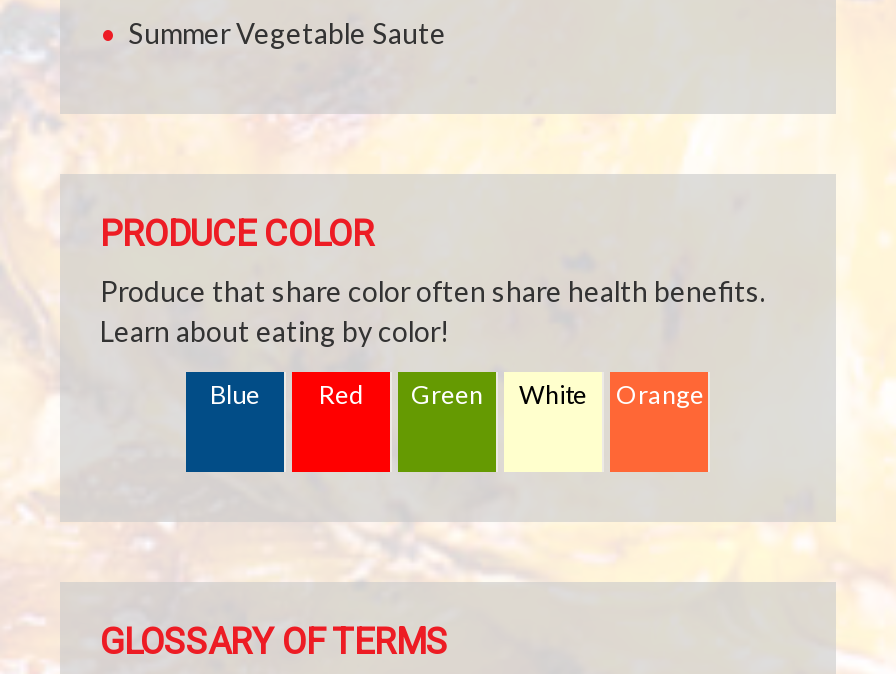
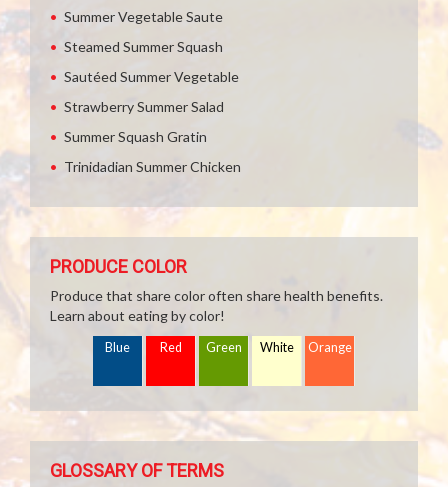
none -> [64,38,241,175] Steamed Summer Squash | Sautéed Summer Vegetable | Strawberry Summer Salad | Summer Squash Gratin | Trinidadian Summer Chicken

